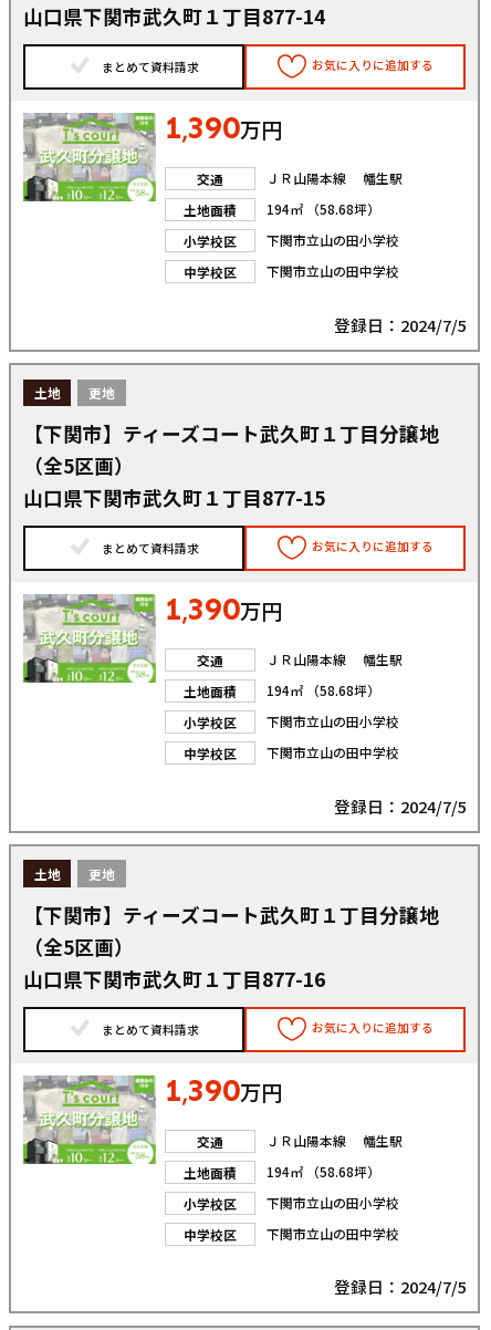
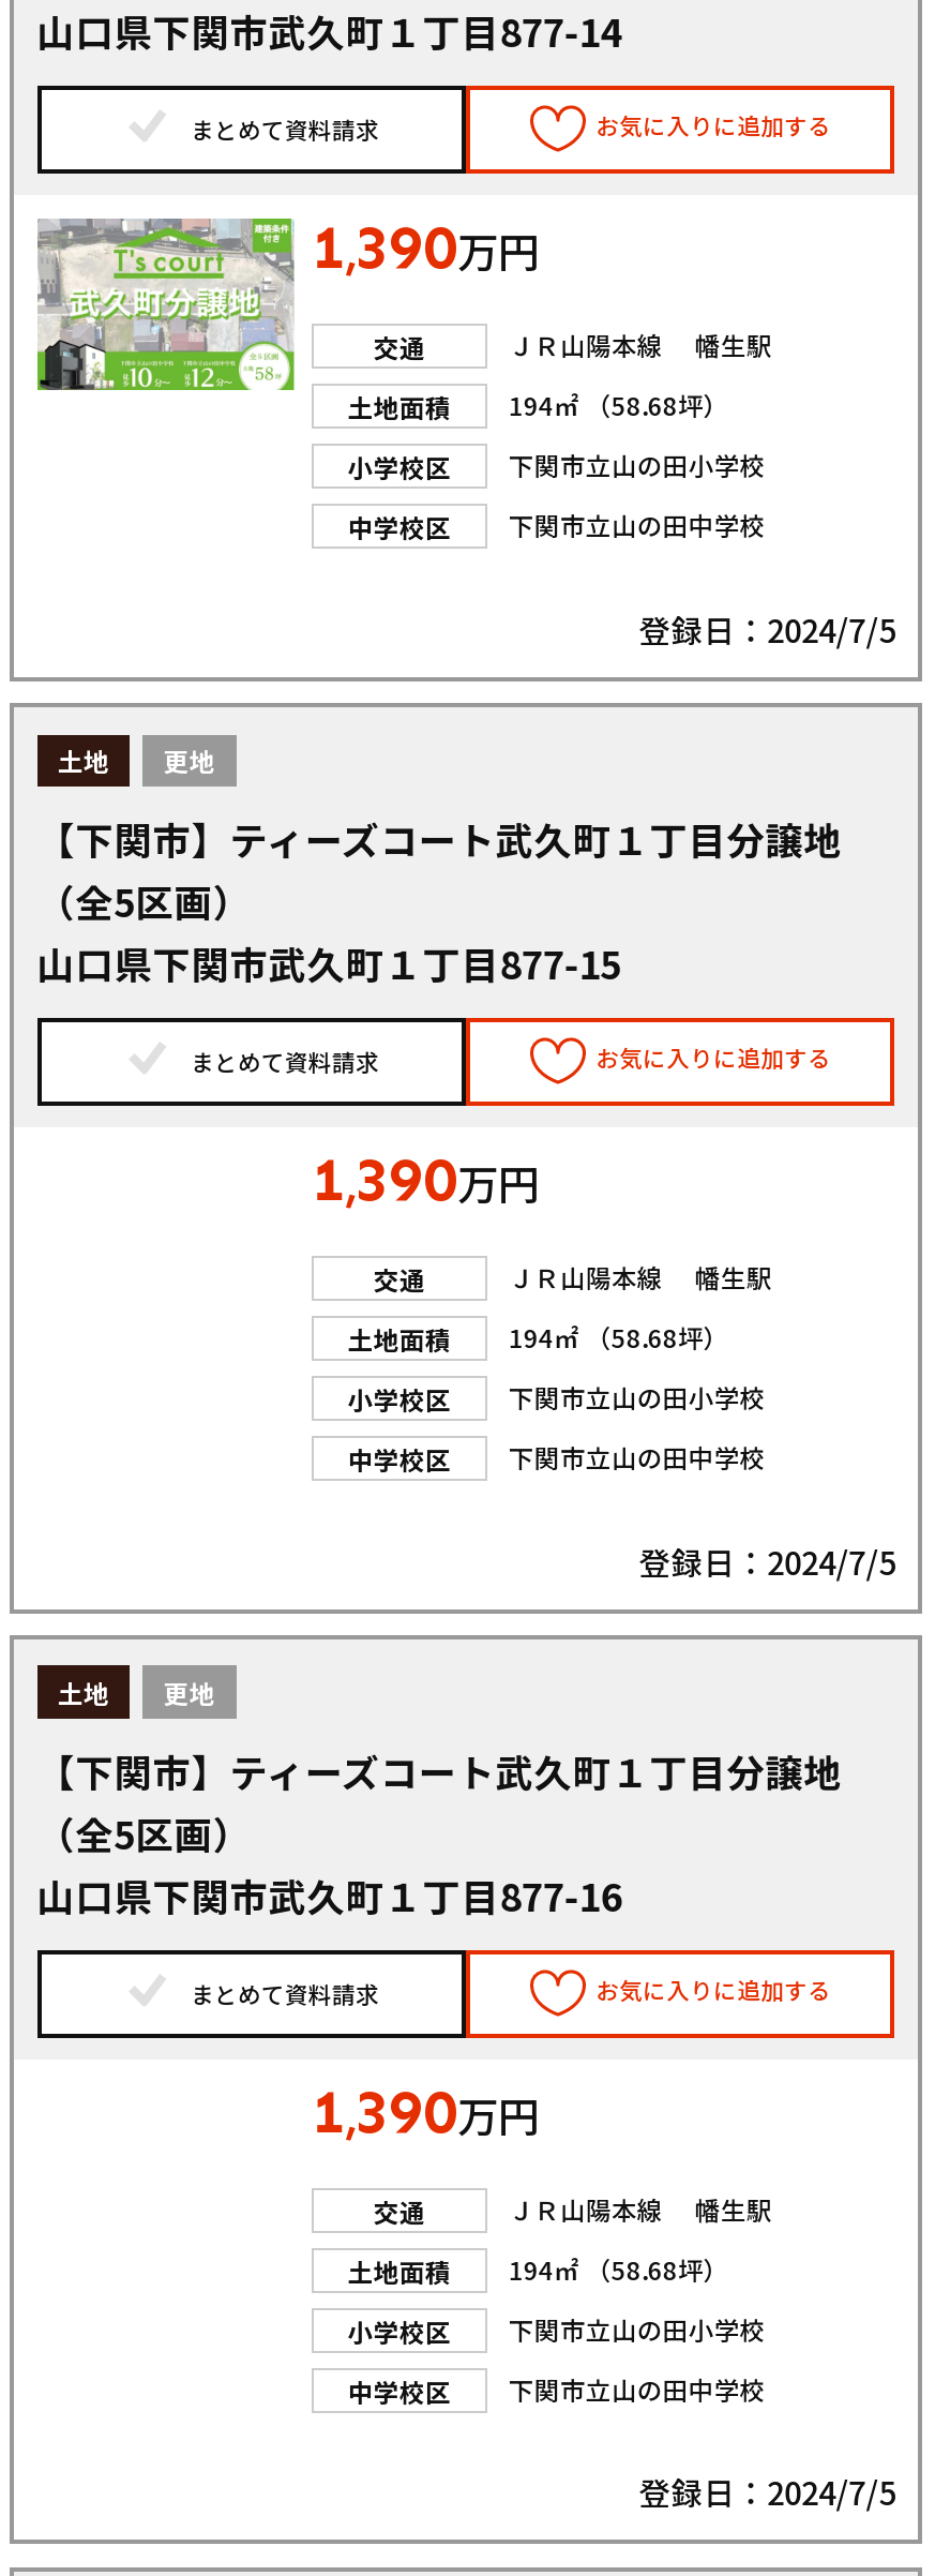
[22,593,157,684] [image] -> none
[22,1074,157,1165] [image] -> none

